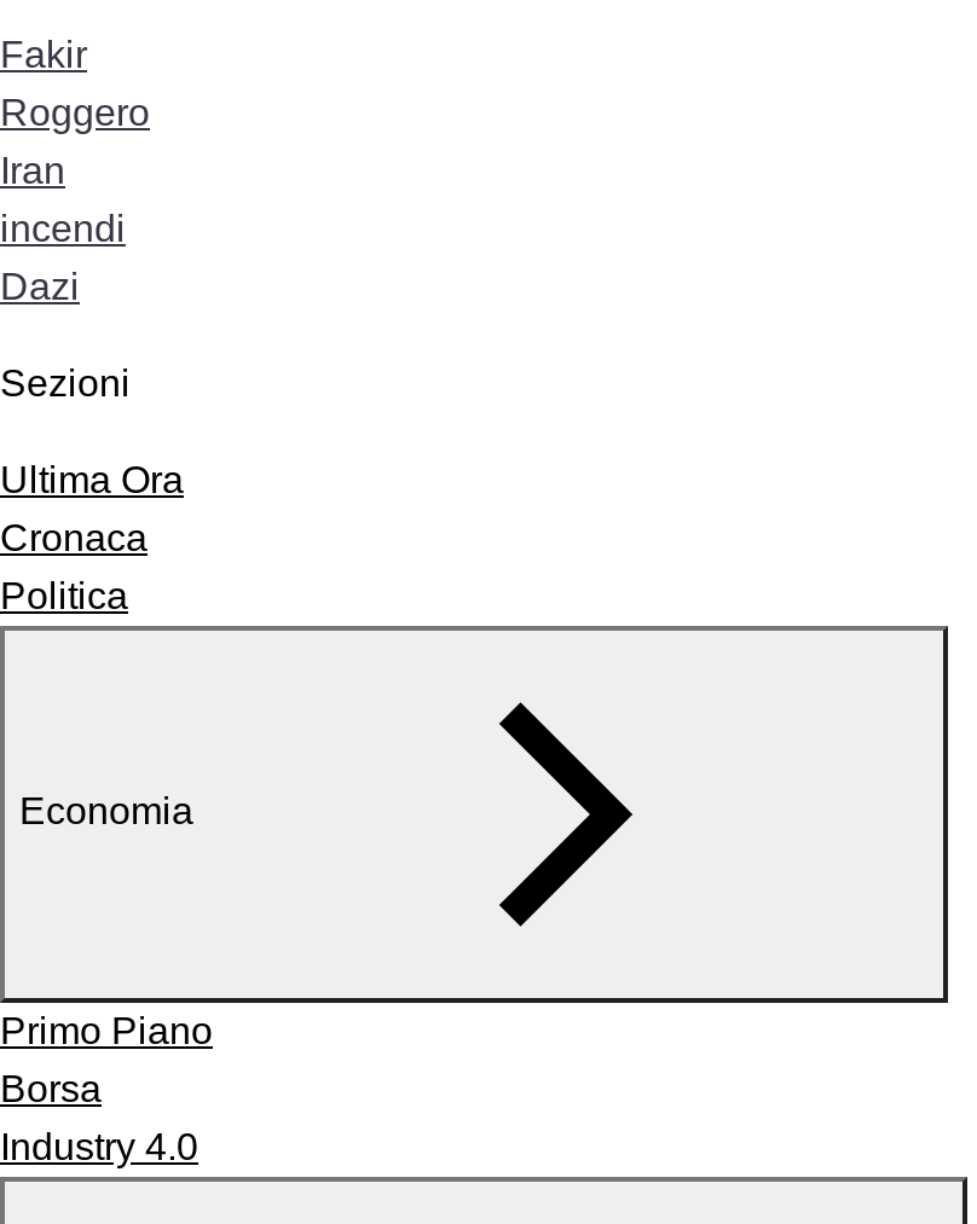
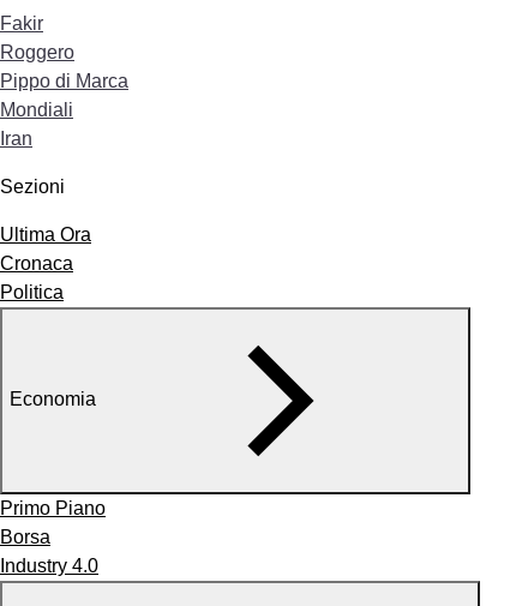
none -> [0,71,128,120] Pippo di Marca | Mondiali
moved [0,150,65,191] -> [0,129,32,149]: Iran
[0,208,126,307] incendi | Dazi -> none

